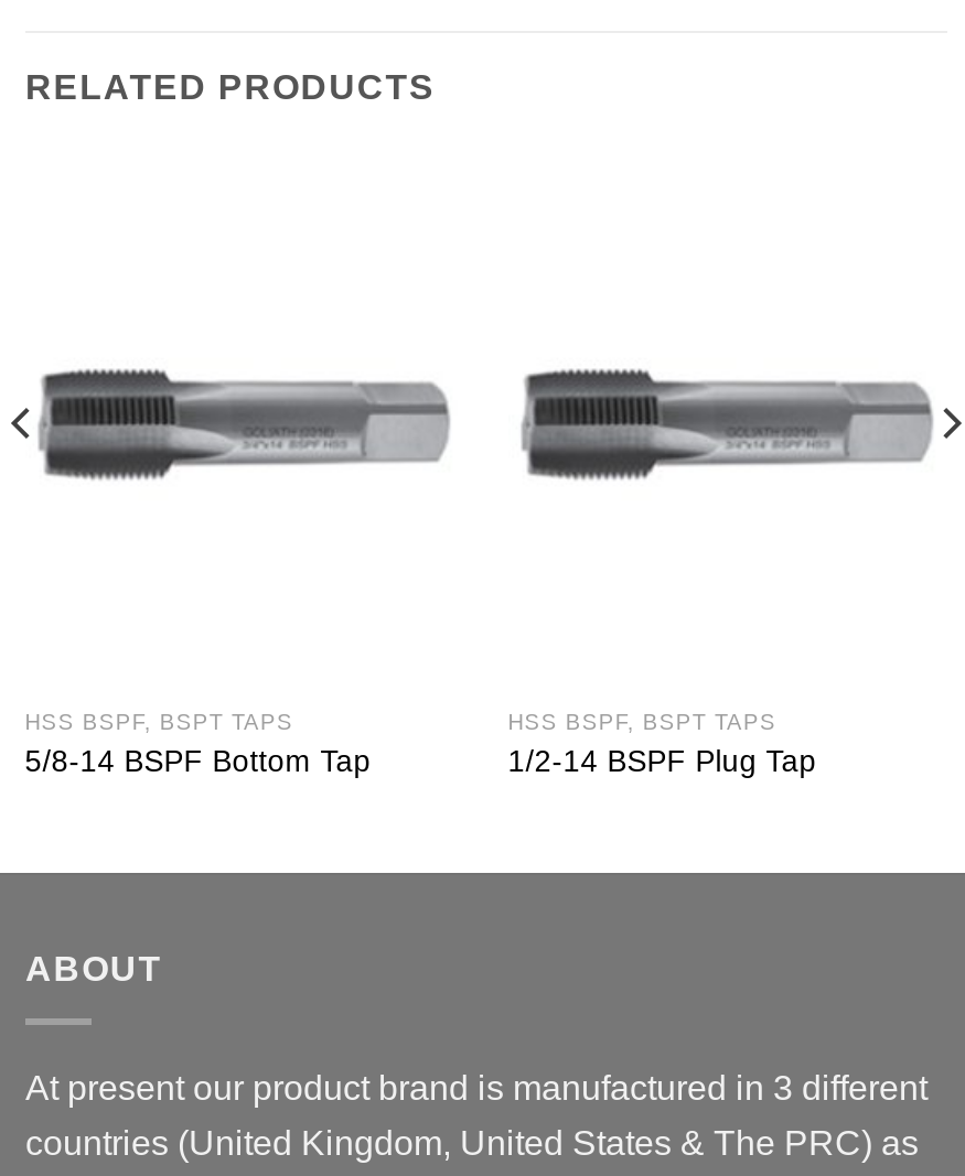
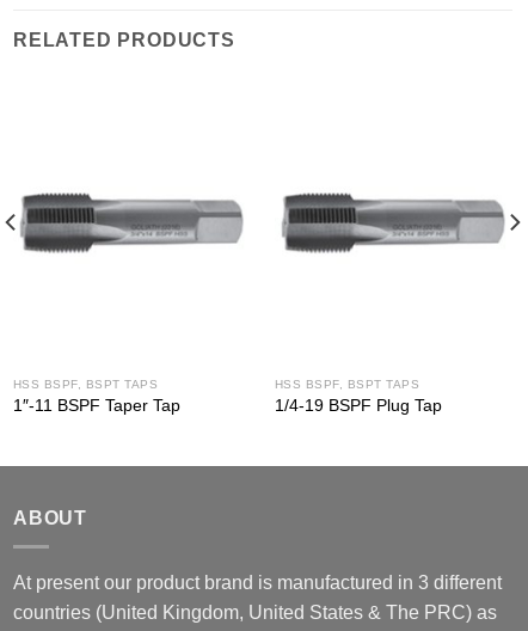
[25,745,371,778] 5/8-14 BSPF Bottom Tap -> [13,397,180,415] 1″-11 BSPF Taper Tap
[508,745,817,778] 1/2-14 BSPF Plug Tap -> [275,397,442,415] 1/4-19 BSPF Plug Tap

